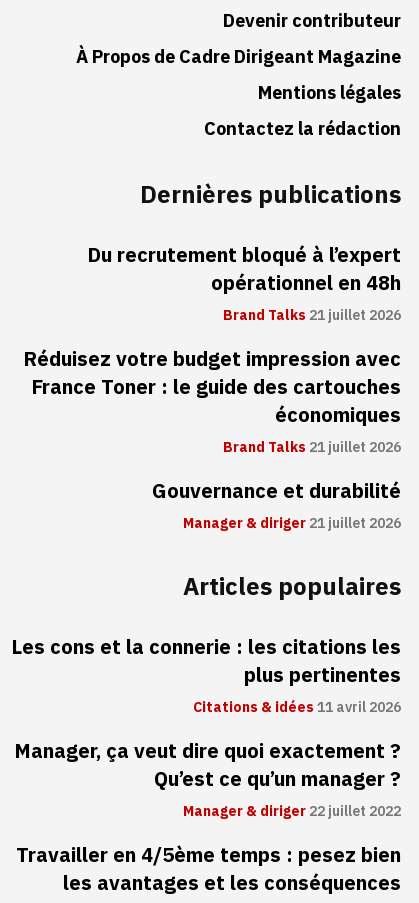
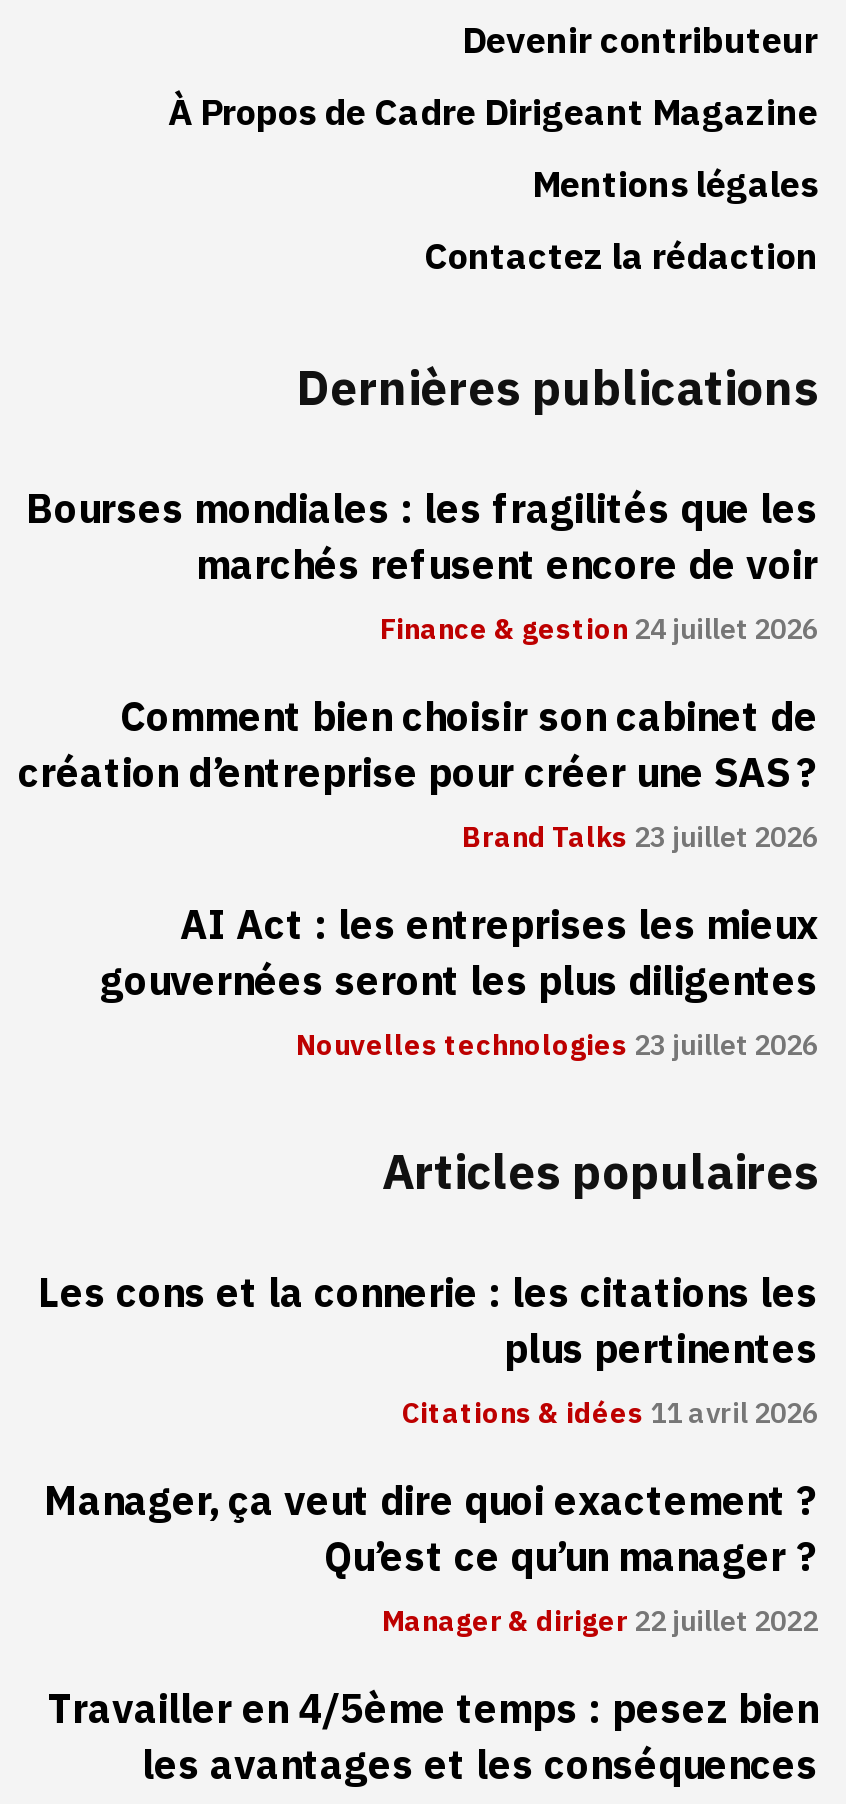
[87,240,401,326] Du recrutement bloqué à l’expert | opérationnel en 48h | Brand Talks 21 juillet 2026 -> [26,479,818,651] Bourses mondiales : les fragilités que les | marchés refusent encore de voir | Finance & gestion 24 juillet 2026
[23,344,401,458] Réduisez votre budget impression avec | France Toner : le guide des cartouches | économiques | Brand Talks 21 juillet 2026 -> [18,687,818,859] Comment bien choisir son cabinet de | création d’entreprise pour créer une SAS ? | Brand Talks 23 juillet 2026
[152,476,401,534] Gouvernance et durabilité | Manager & diriger 21 juillet 2026 -> [100,895,818,1067] AI Act : les entreprises les mieux | gouvernées seront les plus diligentes | Nouvelles technologies 23 juillet 2026

